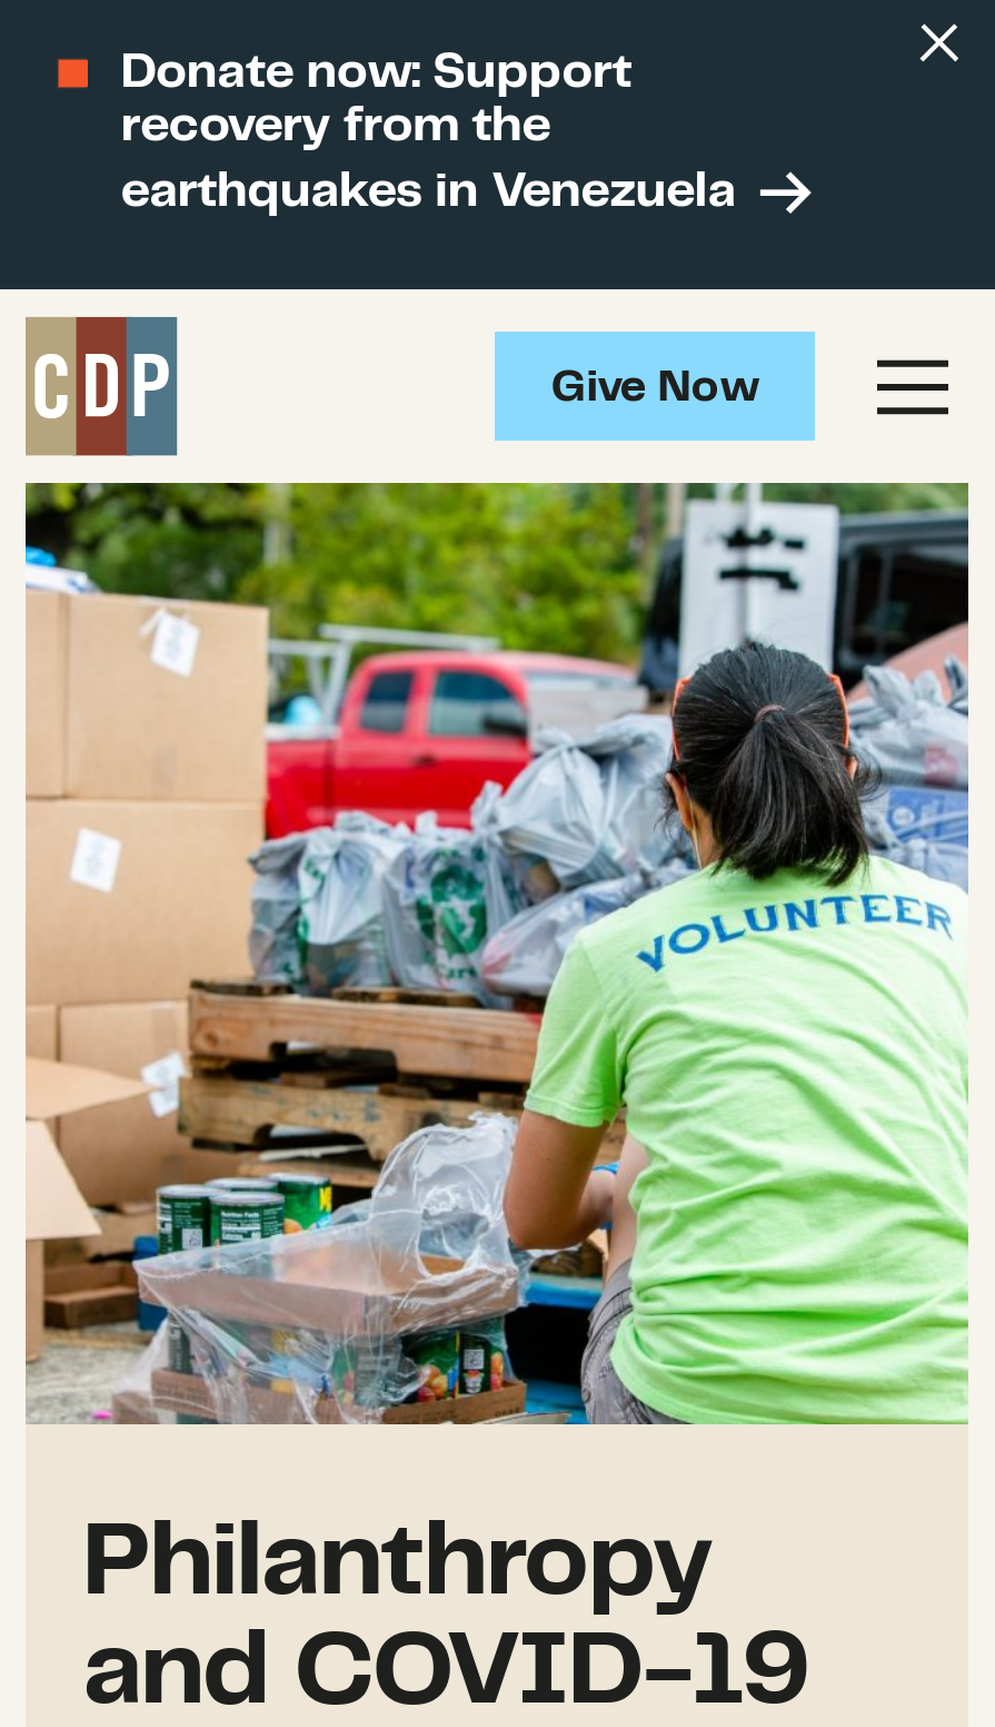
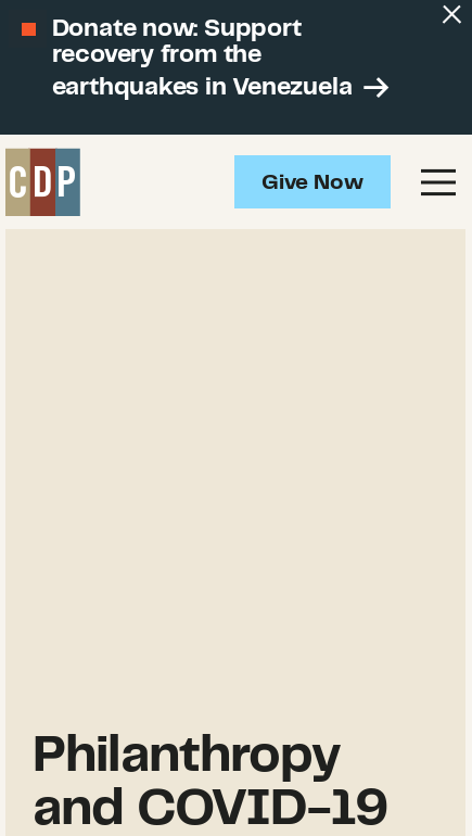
[23,481,971,1427] [image] -> none

